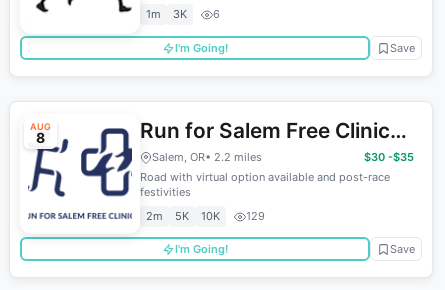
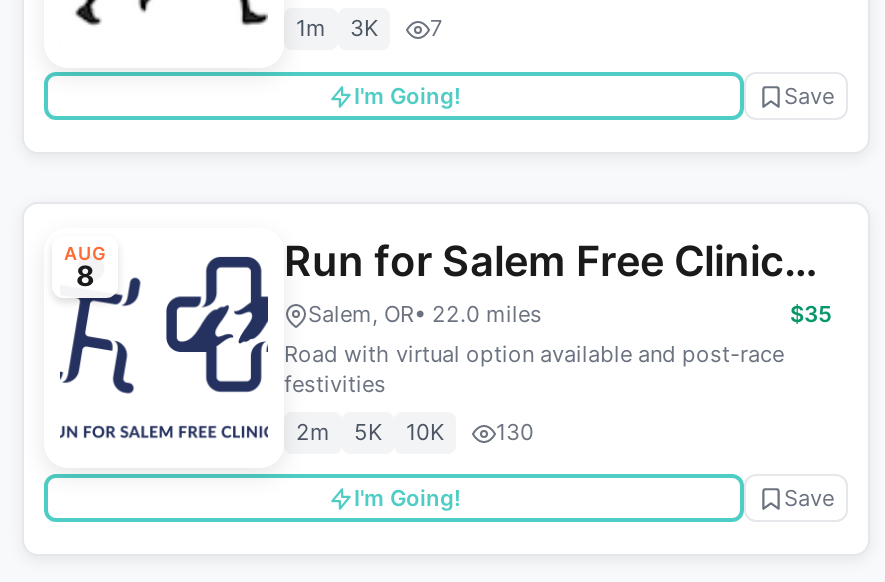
[146,7,220,21] 1m 3K 6 -> [296,14,442,42] 1m 3K 7
[152,150,414,164] Salem, OR• 2.2 miles | $30 -$35 -> [308,300,832,328] Salem, OR• 22.0 miles | $35
[146,209,265,223] 2m 5K 10K 129 -> [296,418,534,446] 2m 5K 10K 130

